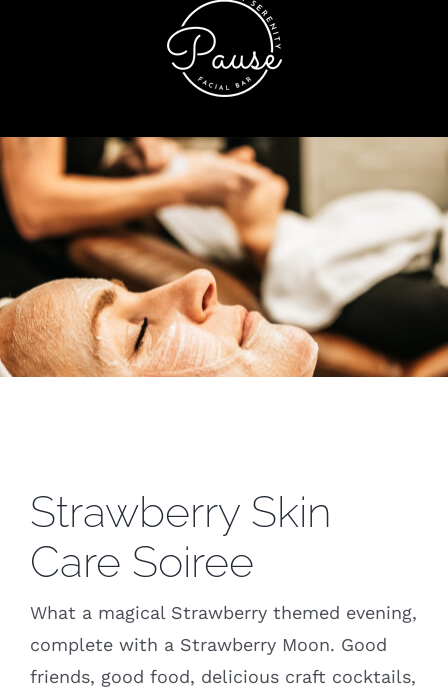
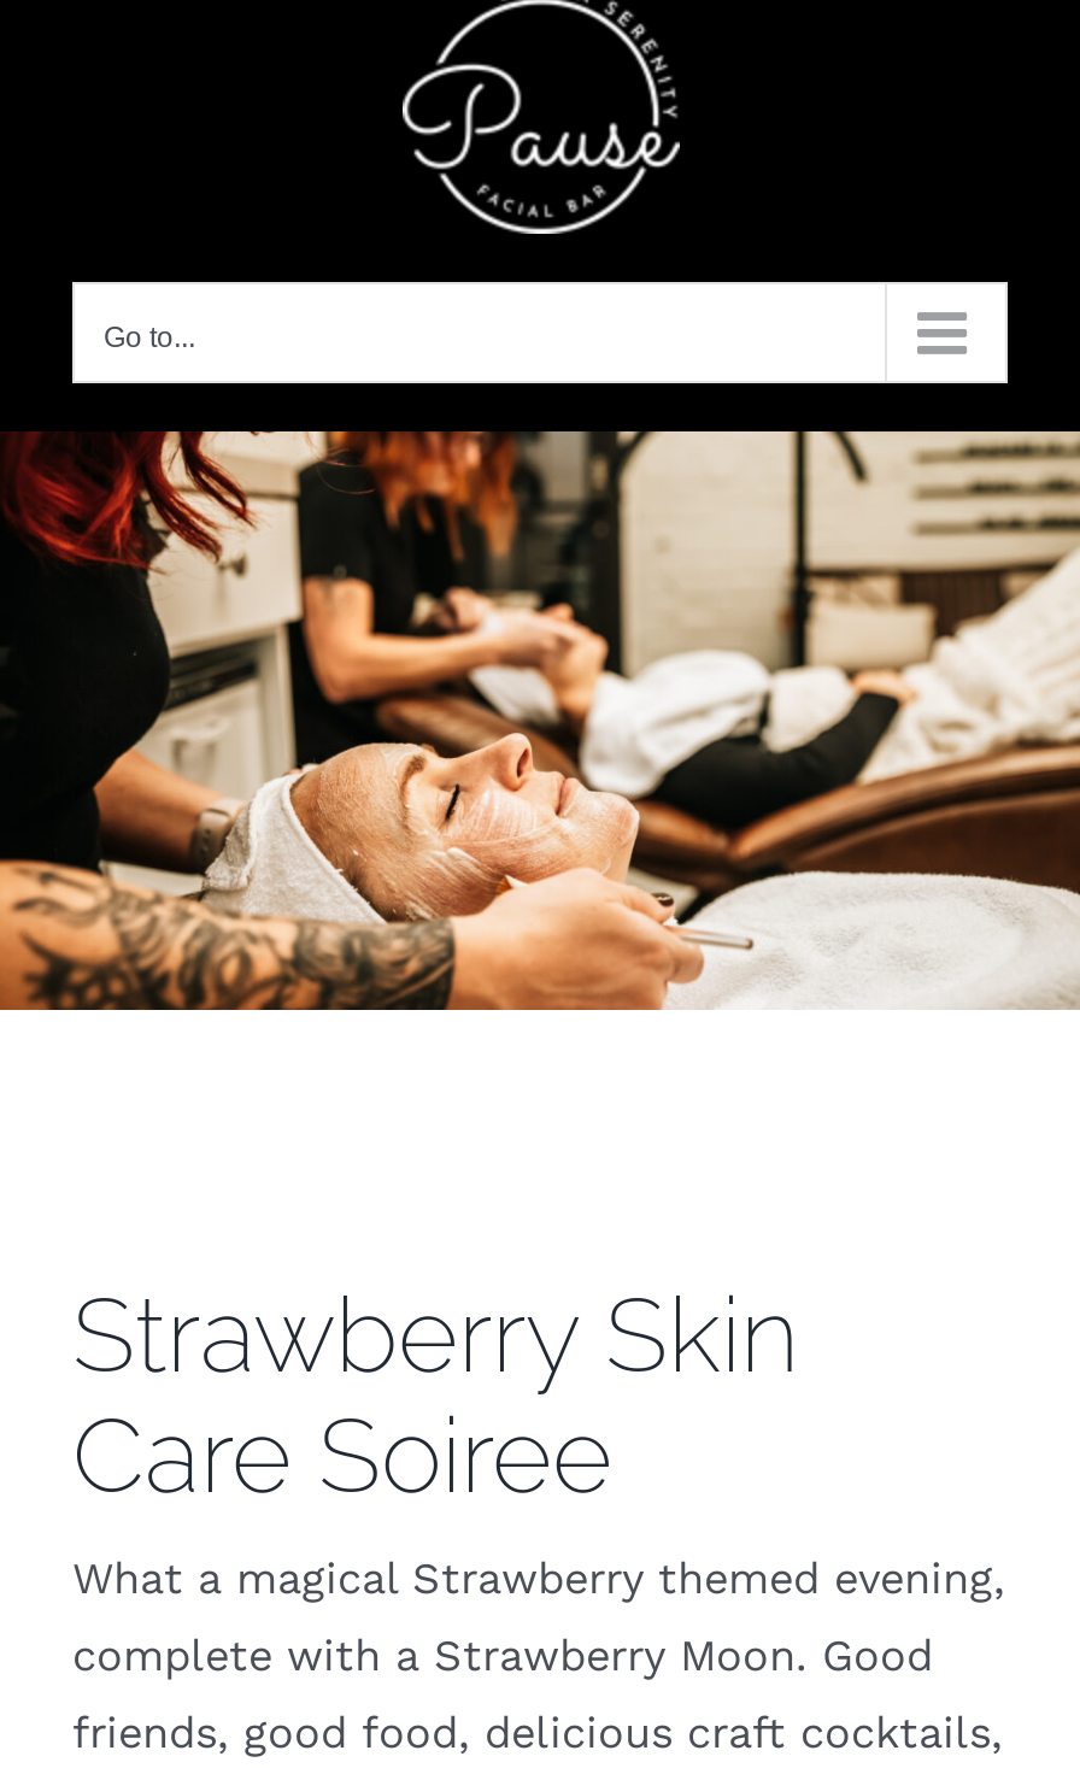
none -> [104,321,195,354] Go to...
[3,136,445,378] [image] -> [7,429,1073,1012] [image]

